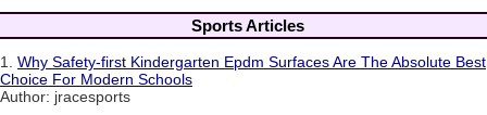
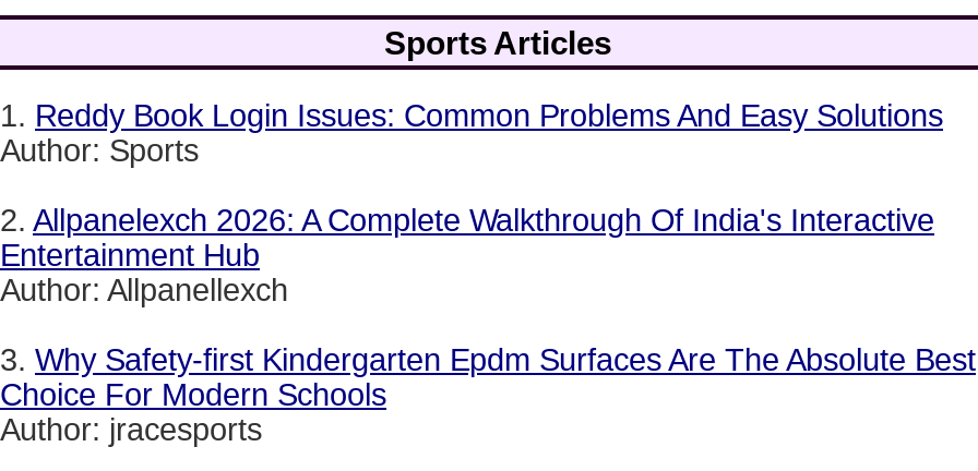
[0,53,486,70] 1. Why Safety-first Kindergarten Epdm Surfaces Are The Absolute Best -> [0,98,976,377] 1. Reddy Book Login Issues: Common Problems And Easy Solutions | Author: Sports | 2. Allpanelexch 2026: A Complete Walkthrough Of India's Interactive | Entertainment Hub | Author: Allpanellexch | 3. Why Safety-first Kindergarten Epdm Surfaces Are The Absolute Best

